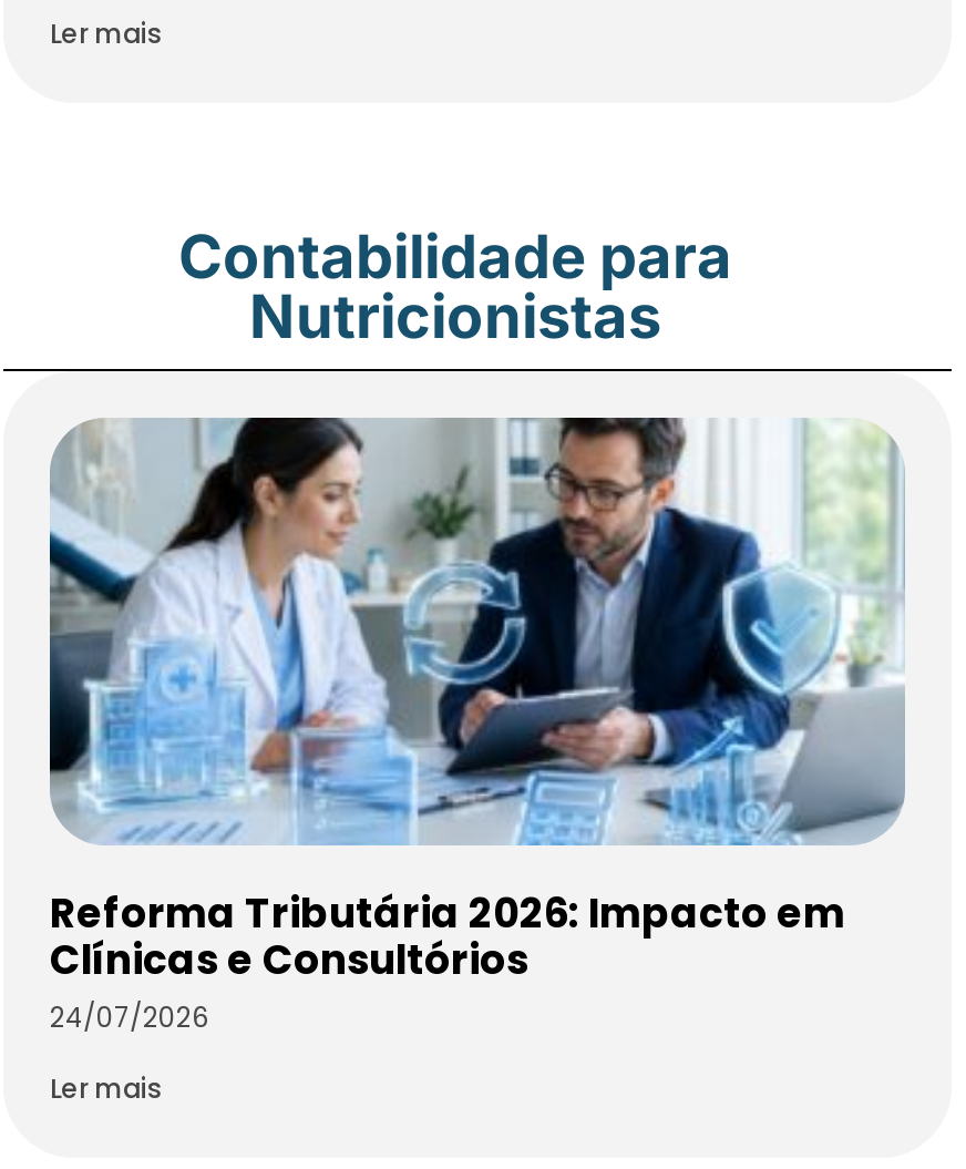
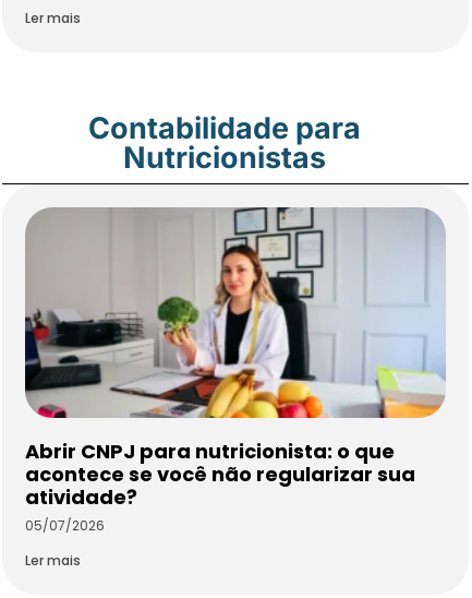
[50,418,905,1036] [image] | Reforma Tributária 2026: Impacto em | Clínicas e Consultórios | 24/07/2026 -> [25,207,445,535] [image] | Abrir CNPJ para nutricionista: o que | acontece se você não regularizar sua | atividade? | 05/07/2026

